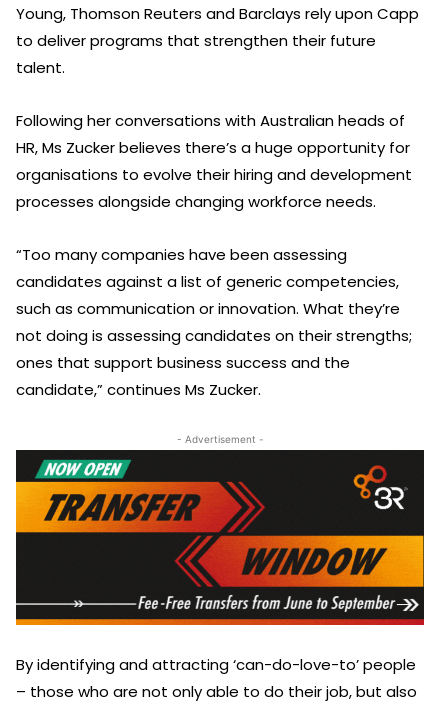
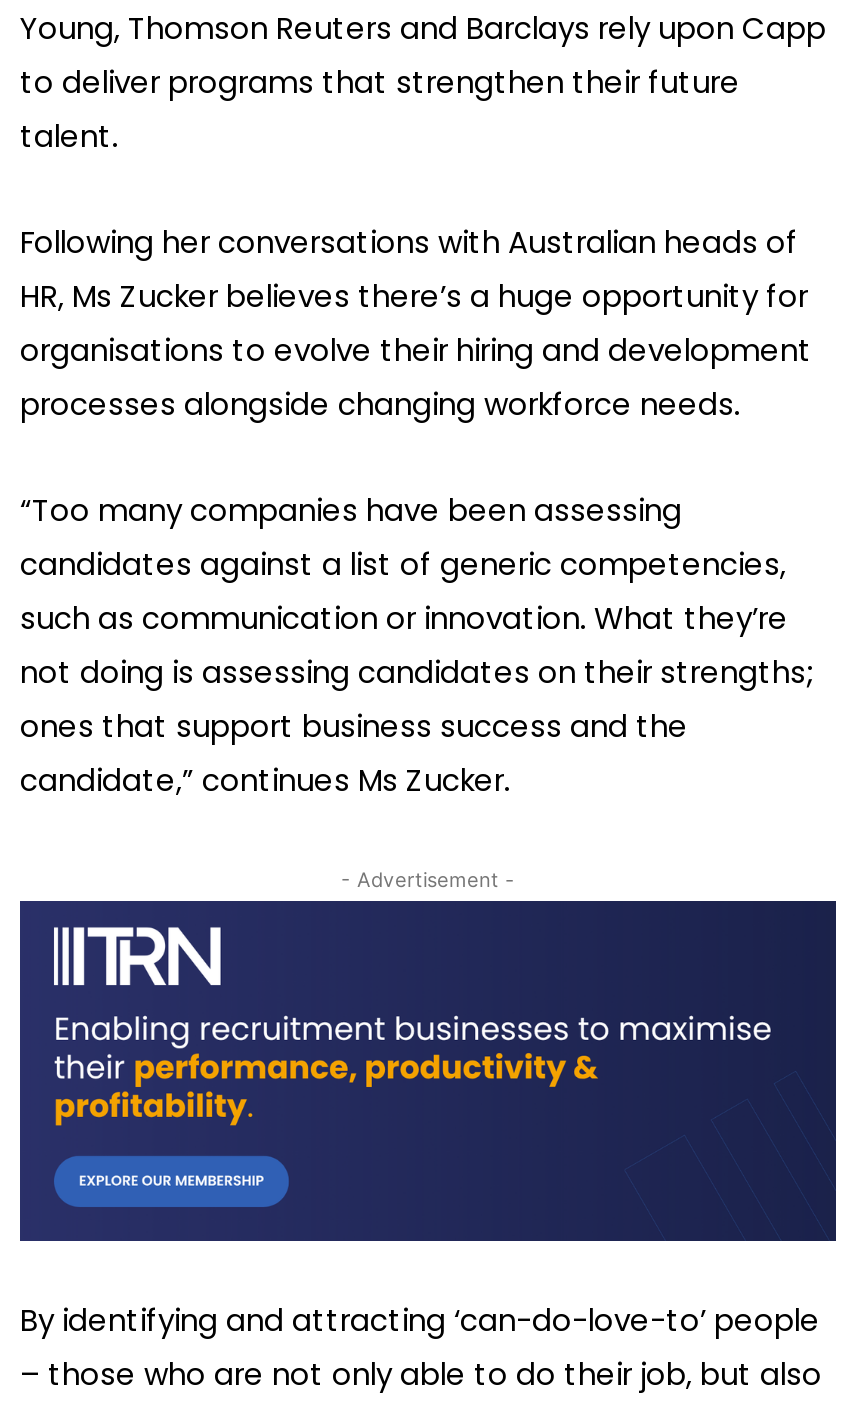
[15,449,425,626] [image] -> [18,898,838,1244] [image]

